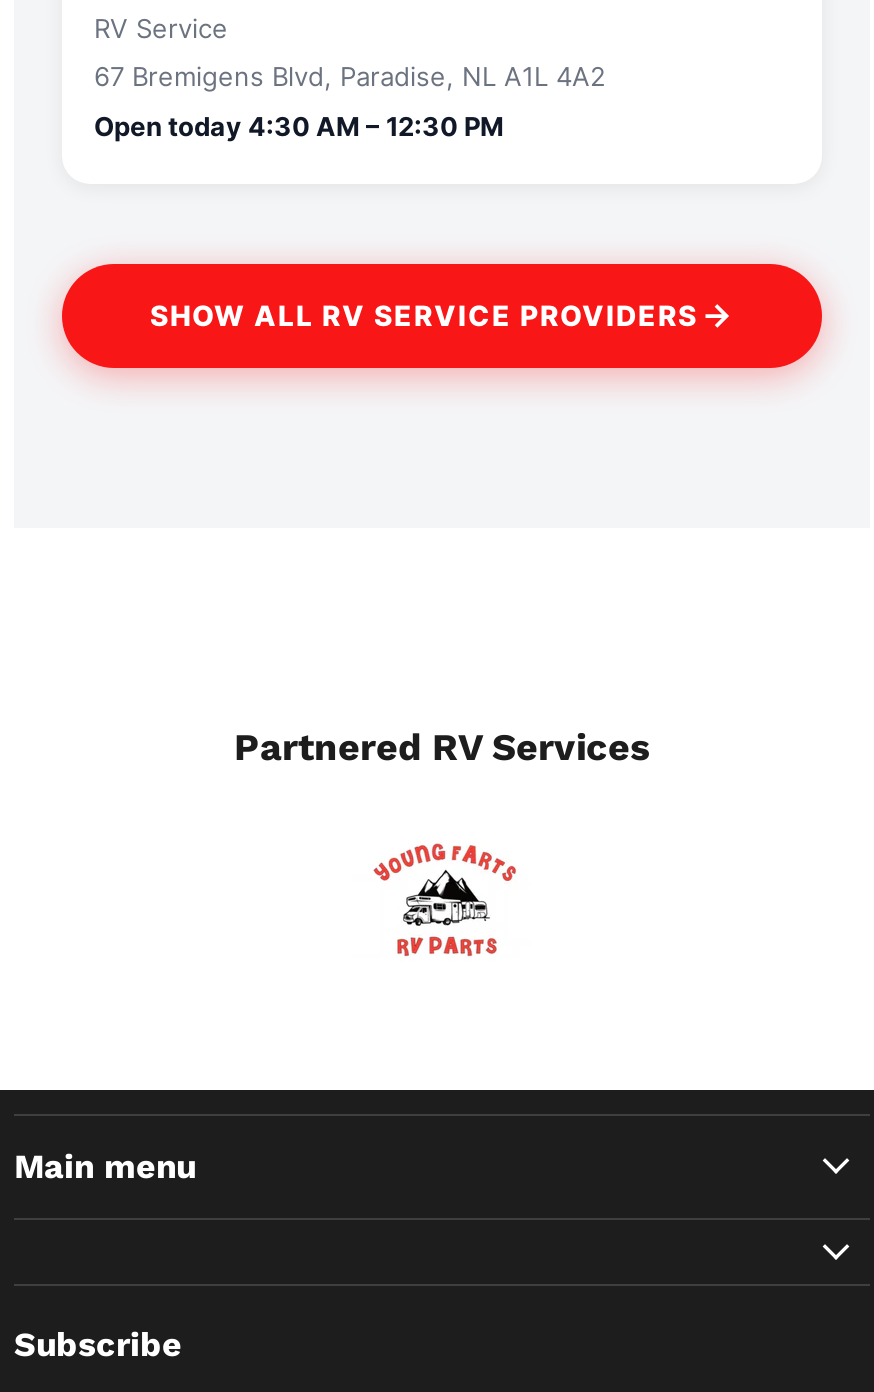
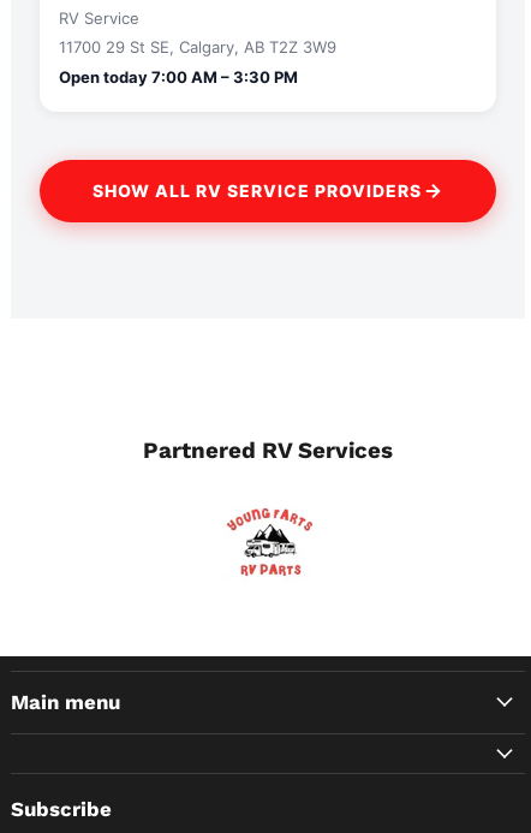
[94,59,606,91] 67 Bremigens Blvd, Paradise, NL A1L 4A2 -> [59,37,336,56] 11700 29 St SE, Calgary, AB T2Z 3W9
[94,109,504,141] Open today 4:30 AM – 12:30 PM -> [59,67,298,86] Open today 7:00 AM – 3:30 PM

